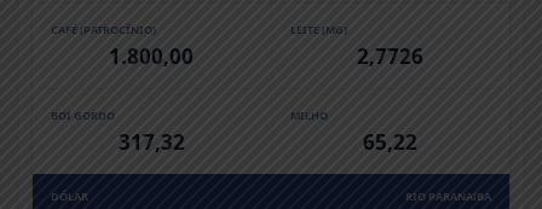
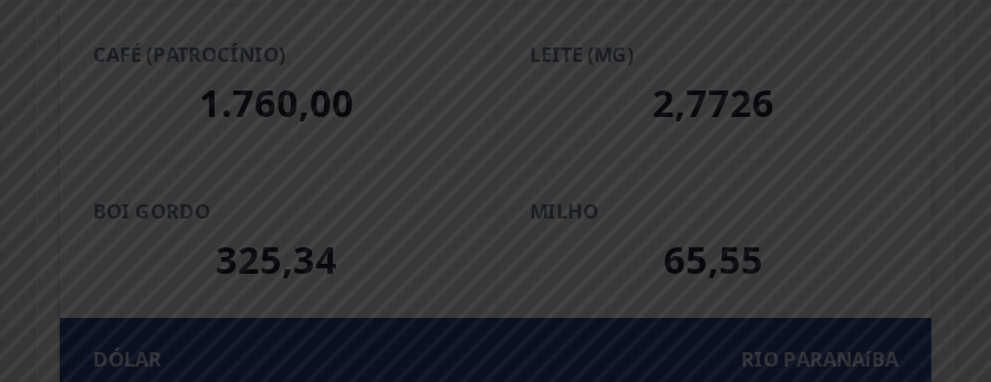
[109,42,194,70] 1.800,00 -> [199,77,354,128] 1.760,00
[118,128,184,156] 317,32 -> [216,234,337,285] 325,34
[363,128,417,156] 65,22 -> [664,234,763,285] 65,55

